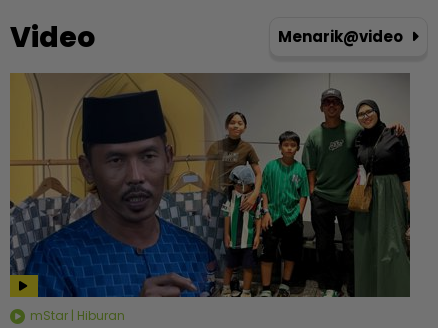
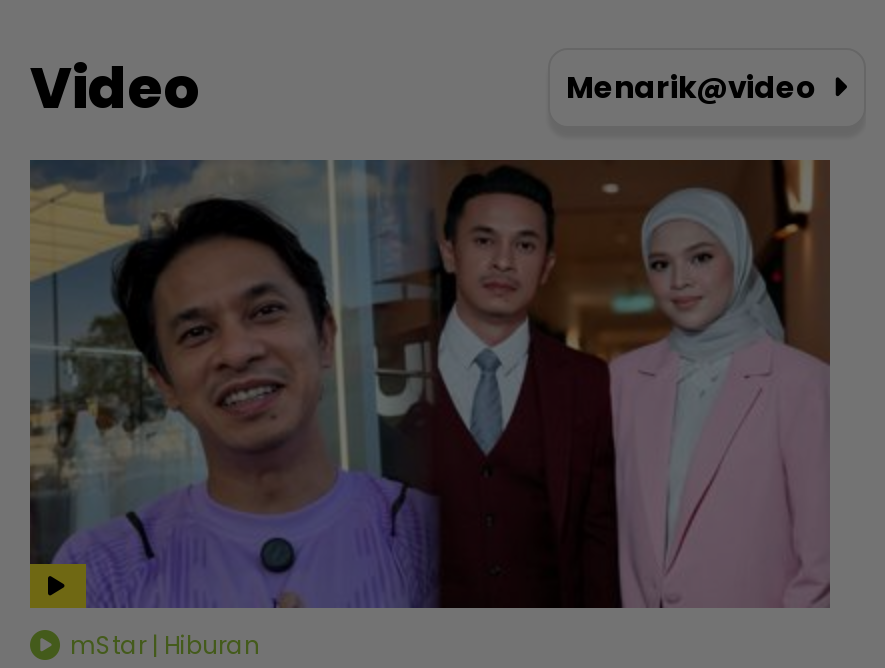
[9,72,411,298] [image] -> [28,158,832,610] [image]

